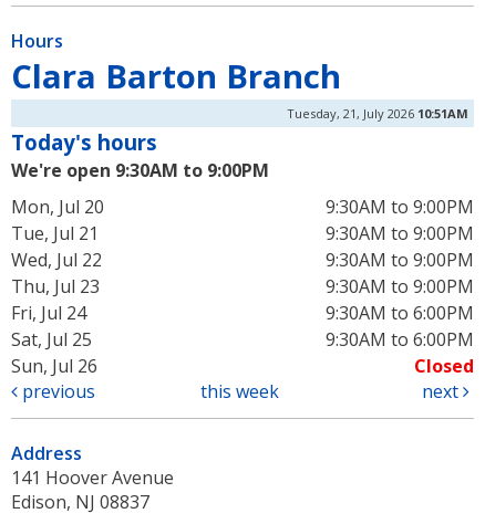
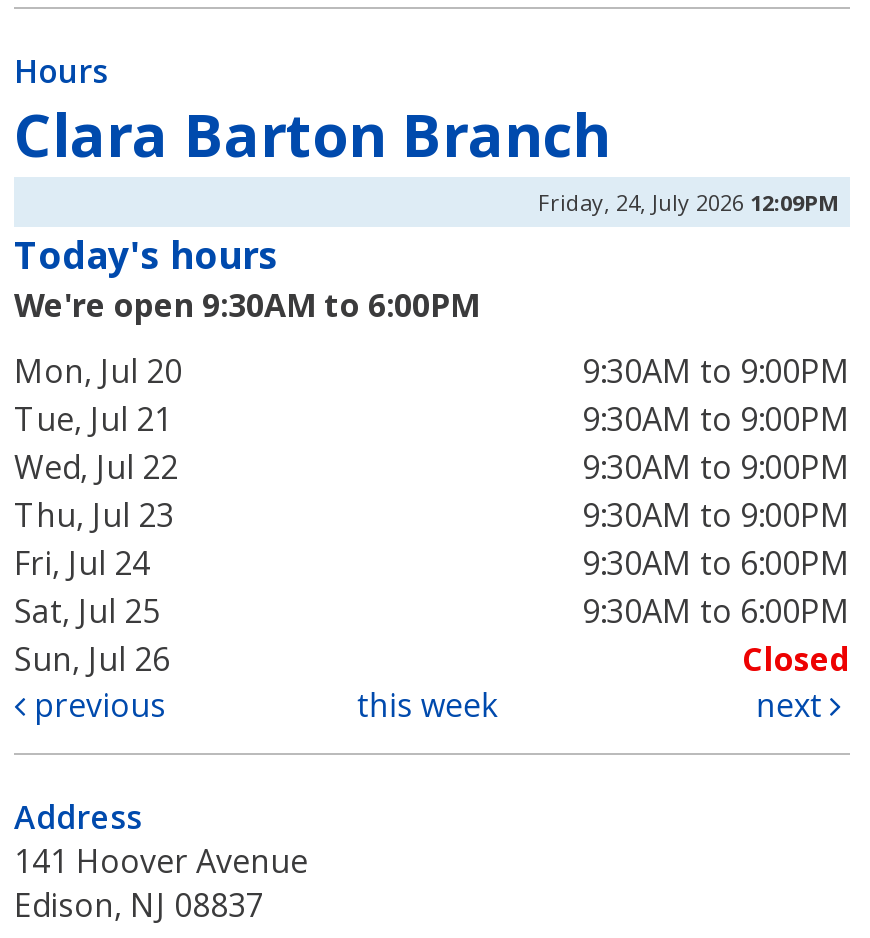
[287,105,468,121] Tuesday, 21, July 2026 10:51AM -> [538,186,840,216] Friday, 24, July 2026 12:09PM
[11,158,269,182] We're open 9:30AM to 9:00PM -> [14,282,480,326] We're open 9:30AM to 6:00PM

